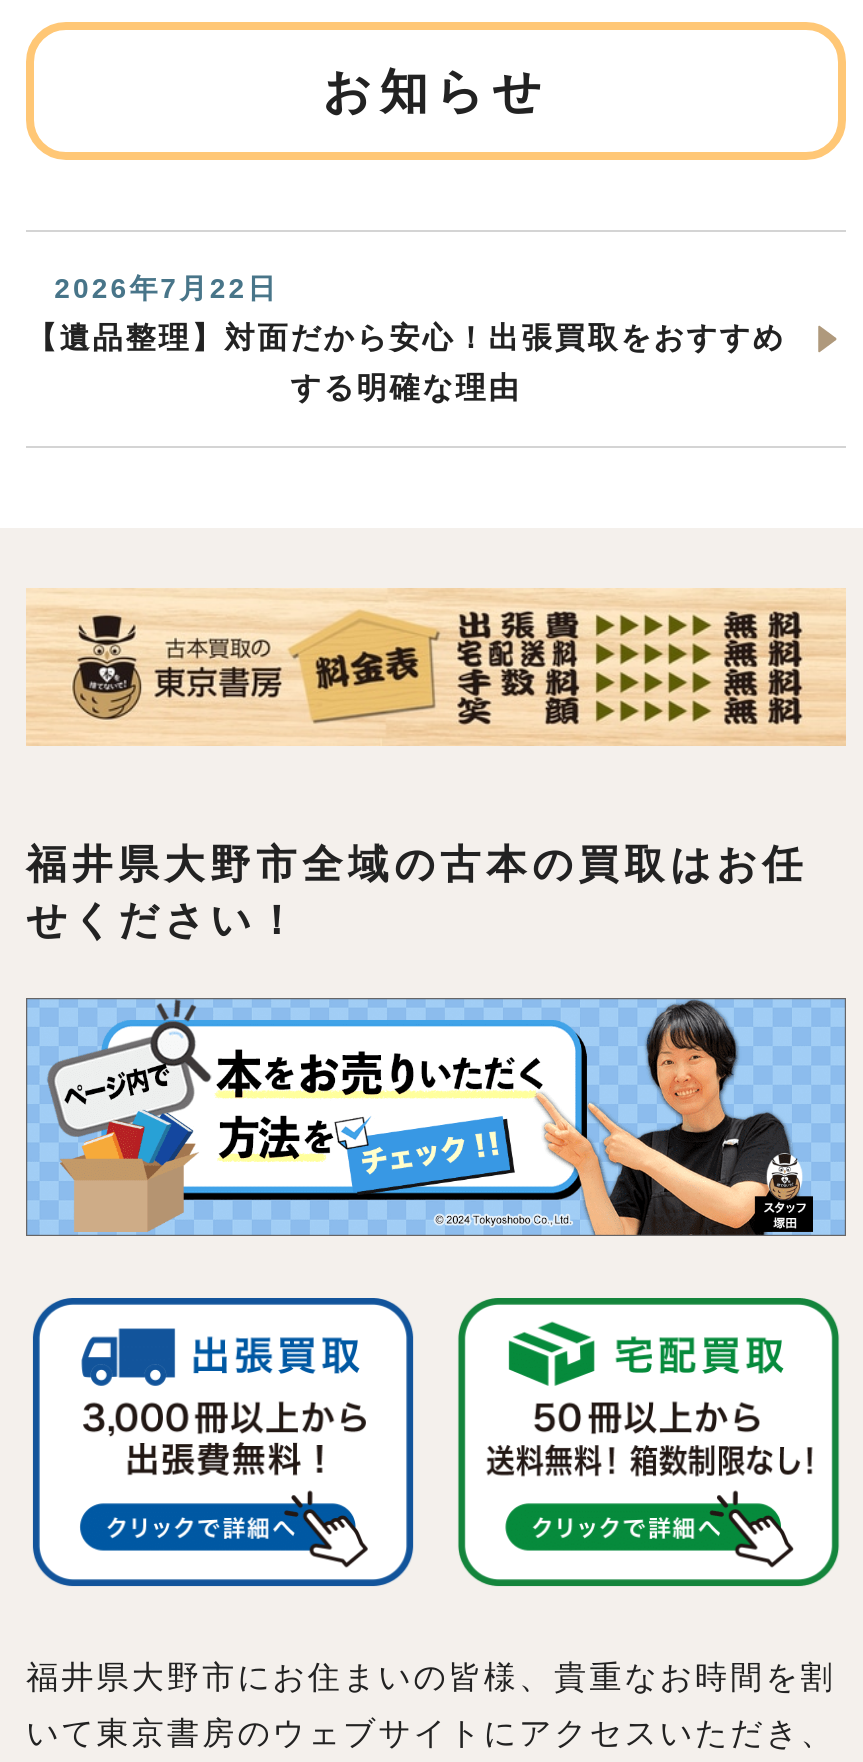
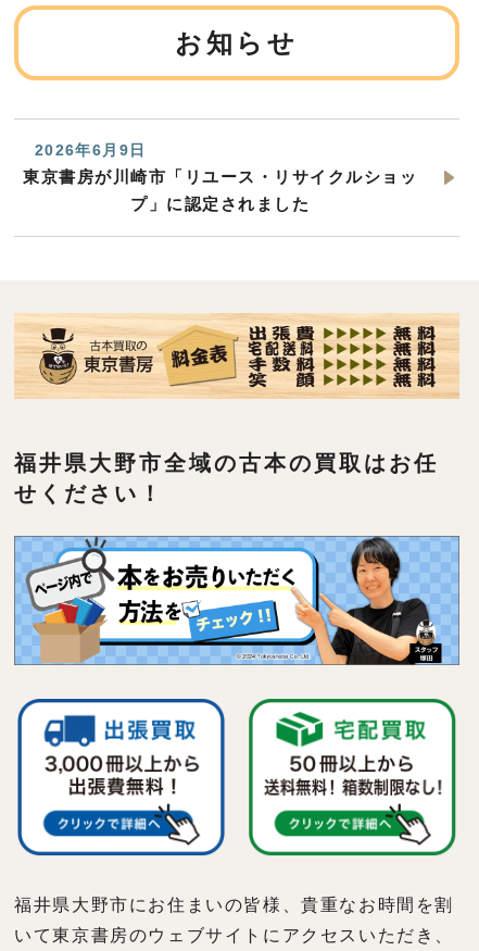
[54,272,278,304] 2026年7月22日 -> [35,141,146,159] 2026年6月9日
[26,320,785,354] 【遺品整理】対面だから安心！出張買取をおすすめ -> [23,167,418,186] 東京書房が川崎市「リユース・リサイクルショッ
[290,370,521,404] する明確な理由 -> [131,194,310,213] プ」に認定されました

